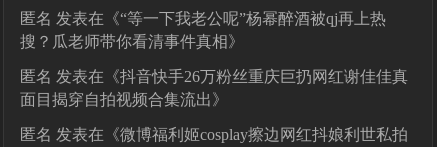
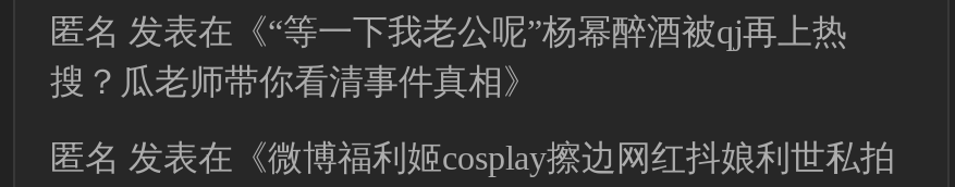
[20,68,408,108] 匿名发表在《抖音快手26万粉丝重庆巨扔网红谢佳佳真 | 面目揭穿自拍视频合集流出》 -> none

